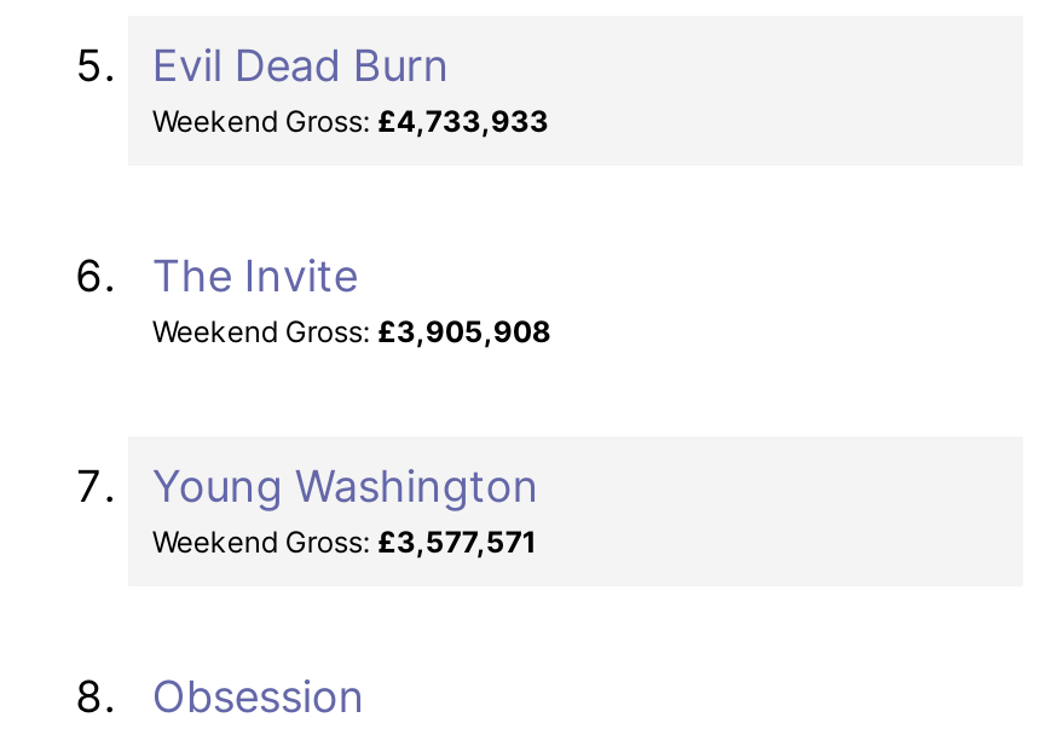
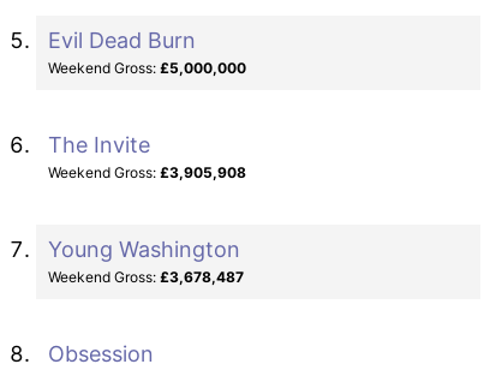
[152,103,549,139] Weekend Gross: £4,733,933 -> [48,59,246,77] Weekend Gross: £5,000,000
[152,523,537,560] Weekend Gross: £3,577,571 -> [48,268,244,286] Weekend Gross: £3,678,487

